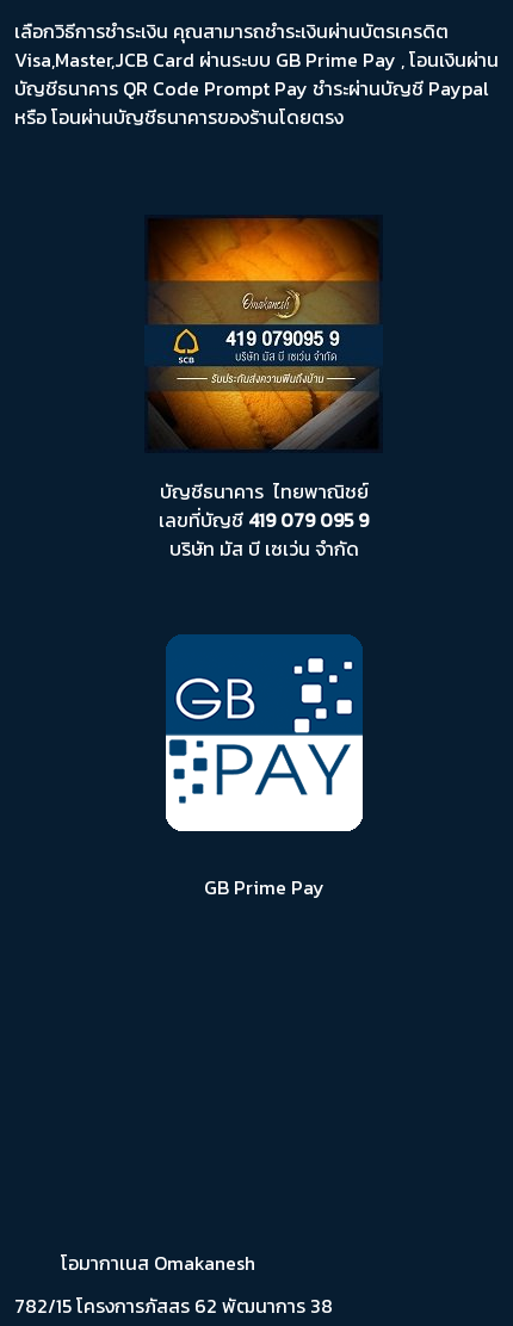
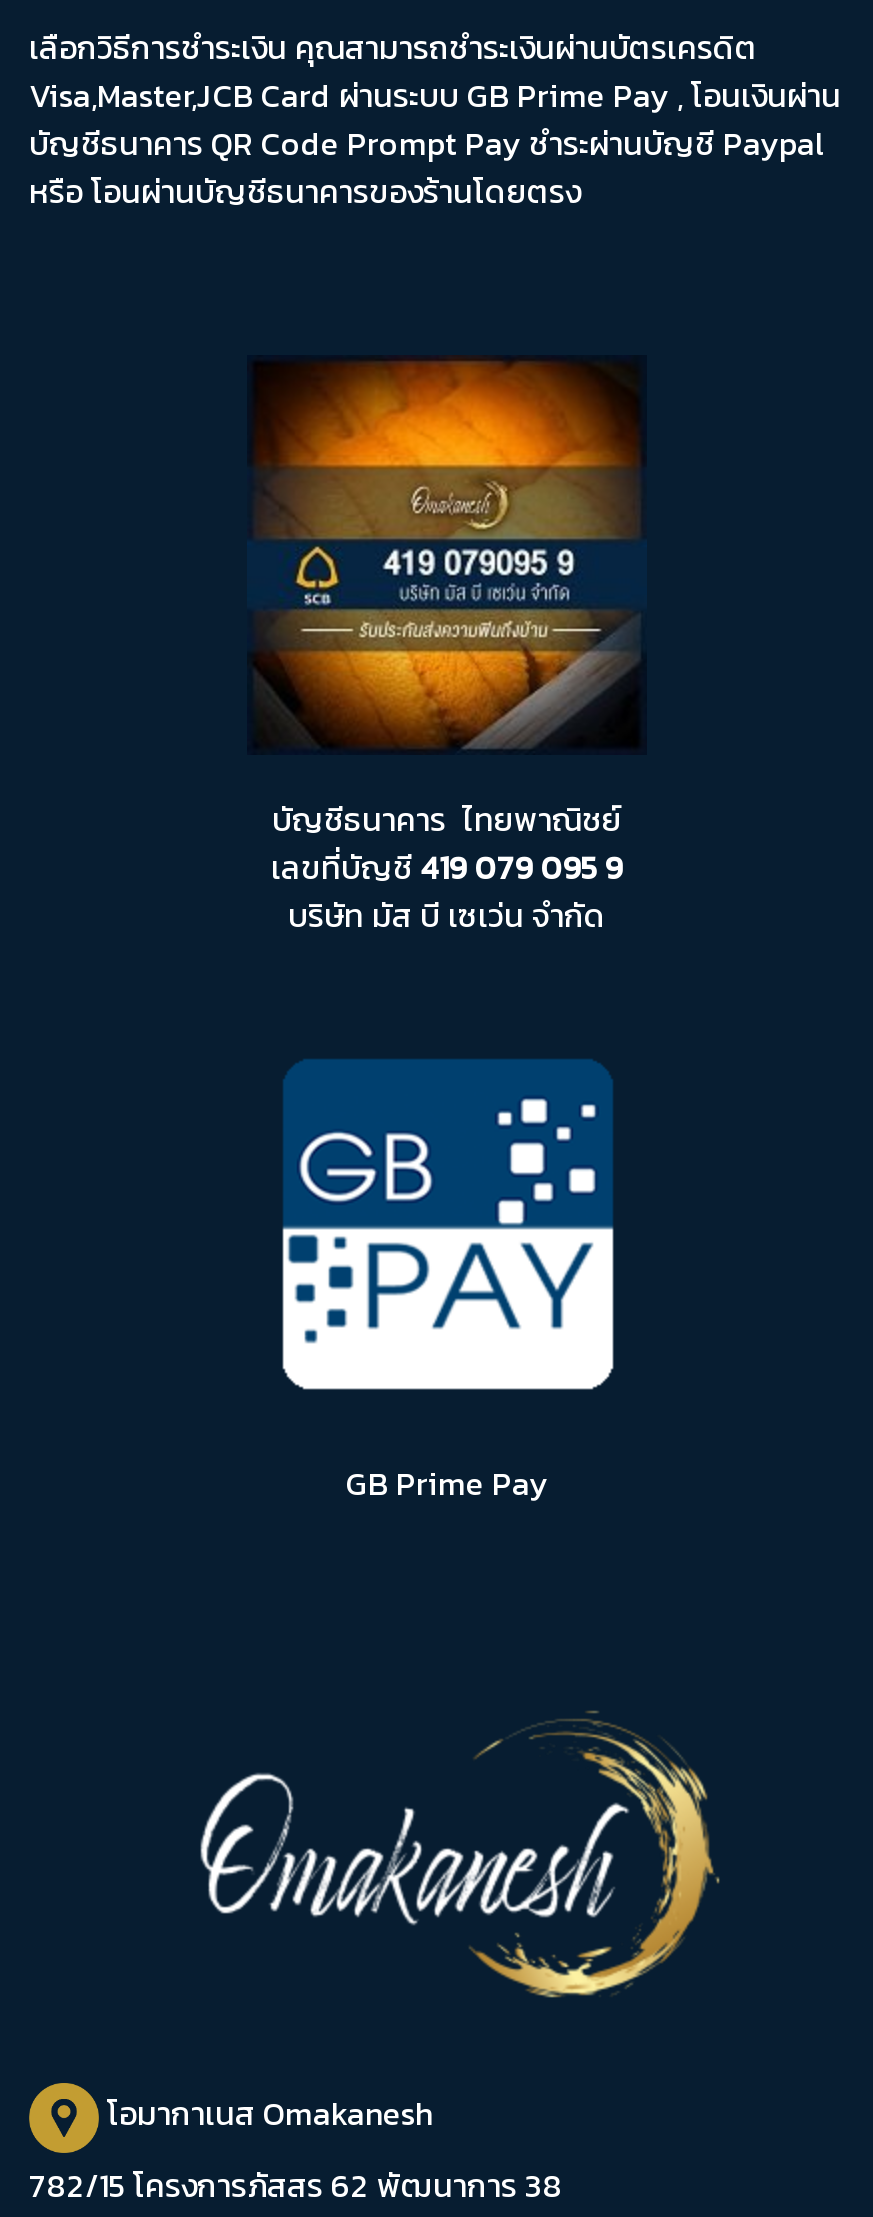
none -> [27,2081,93,2155] [image]
none -> [199,1711,721,1999] [image]

